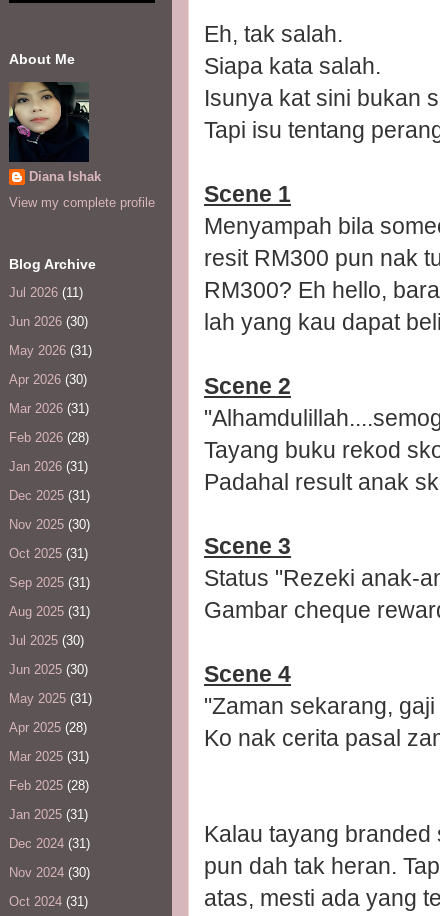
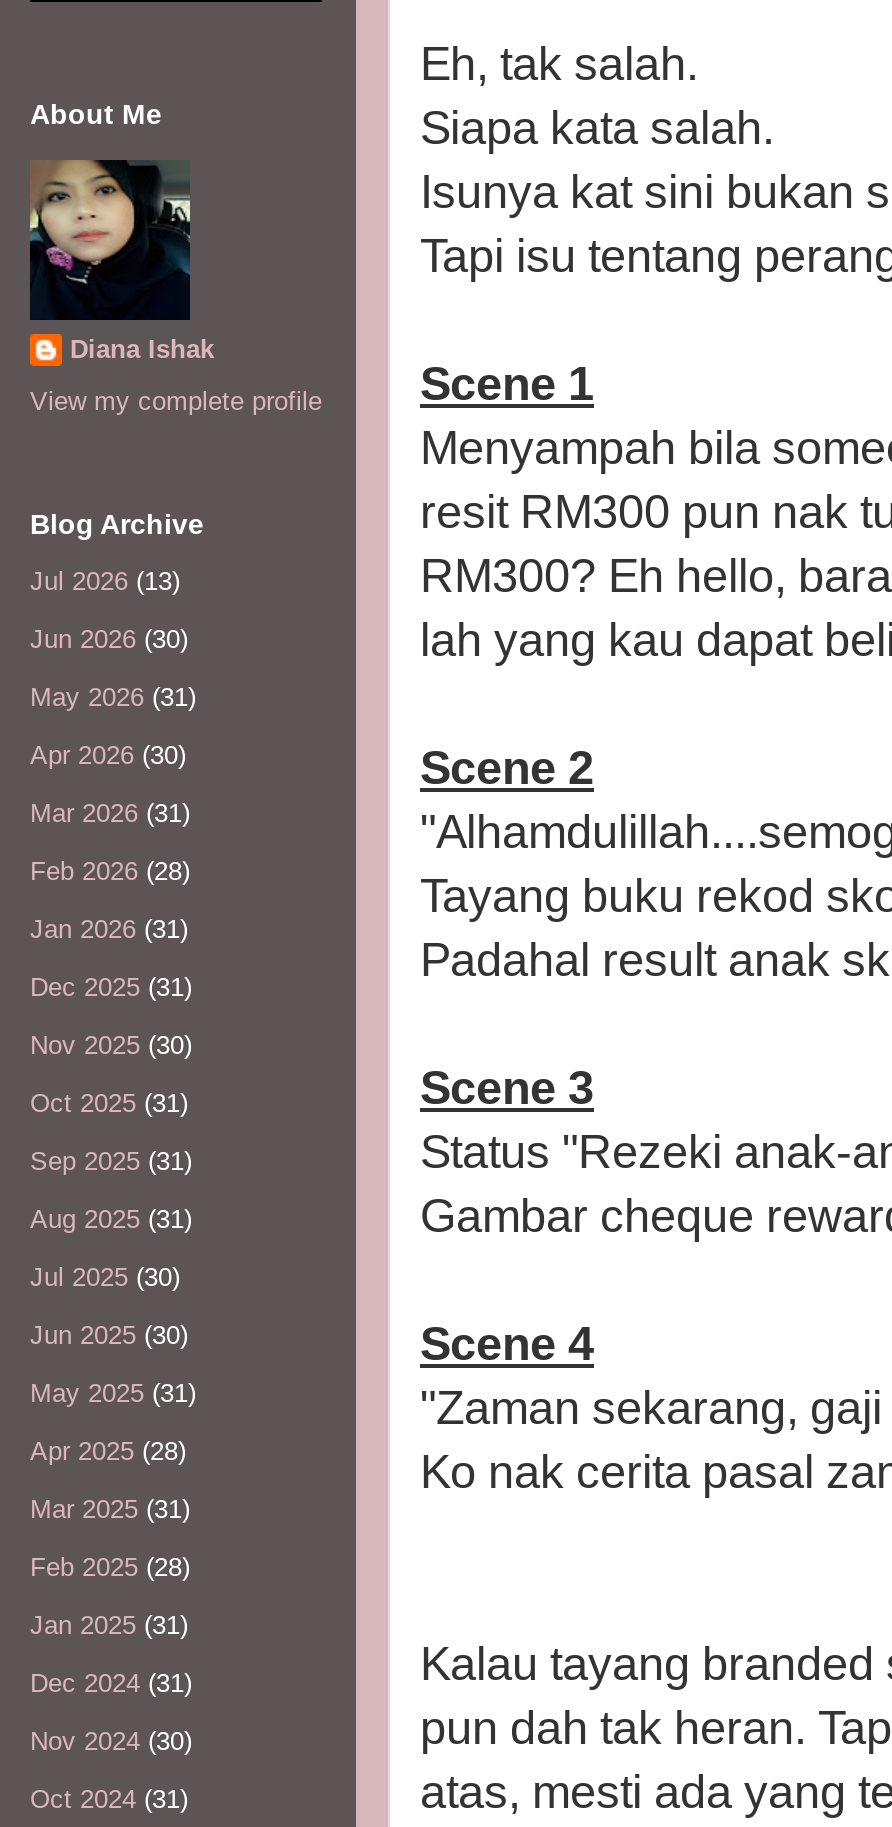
[9,285,83,300] Jul 2026 (11) -> [30,566,180,596] Jul 2026 (13)

